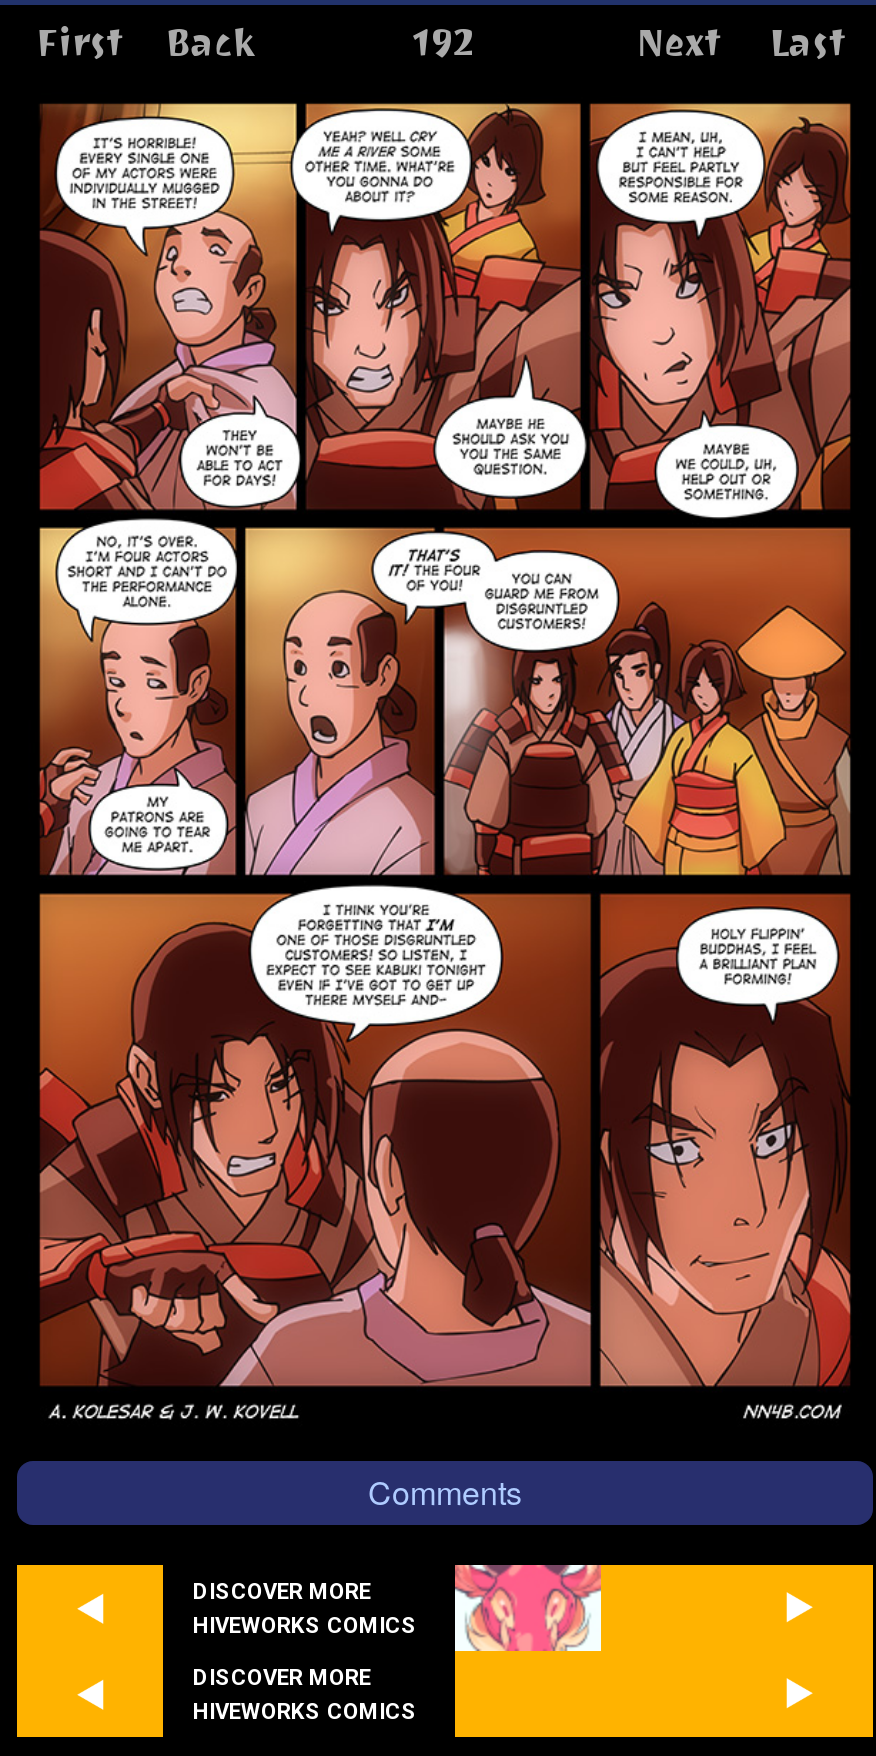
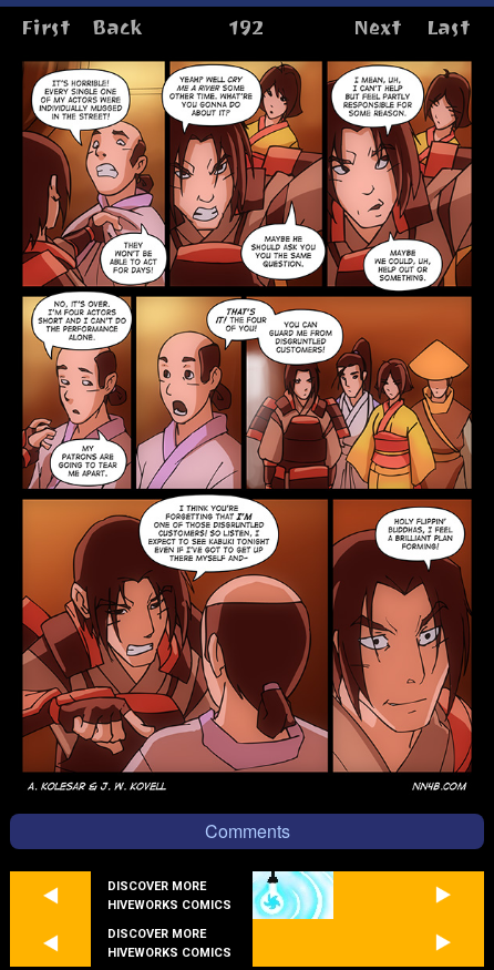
[453,1563,601,1653] [image] -> [251,870,335,920] [image]

